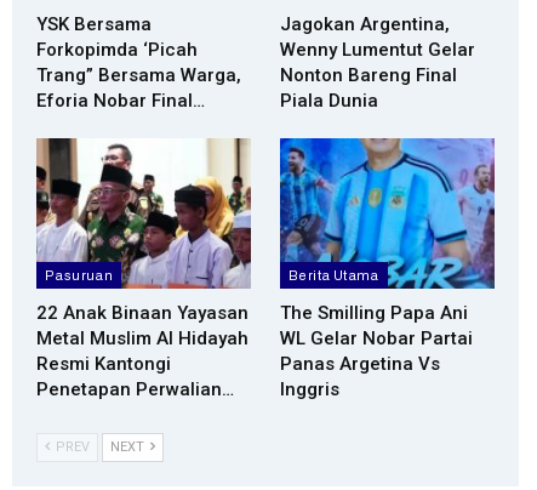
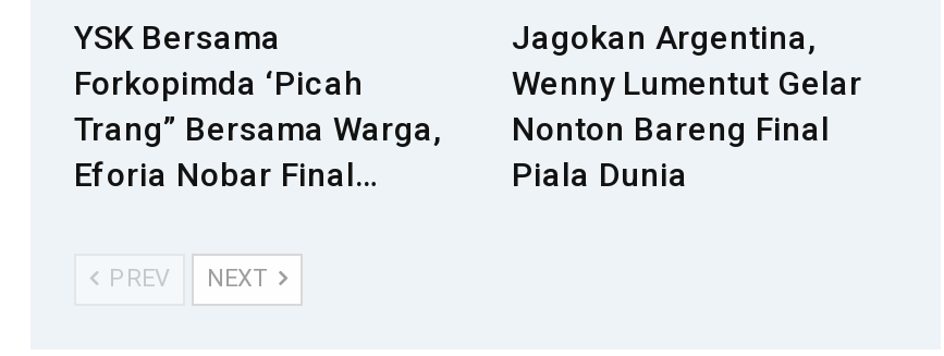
[35,137,252,400] [image] | Pasuruan | 22 Anak Binaan Yayasan | Metal Muslim Al Hidayah | Resmi Kantongi | Penetapan Perwalian… -> none
[279,137,496,400] [image] | Berita Utama | The Smilling Papa Ani | WL Gelar Nobar Partai | Panas Argetina Vs | Inggris -> none

